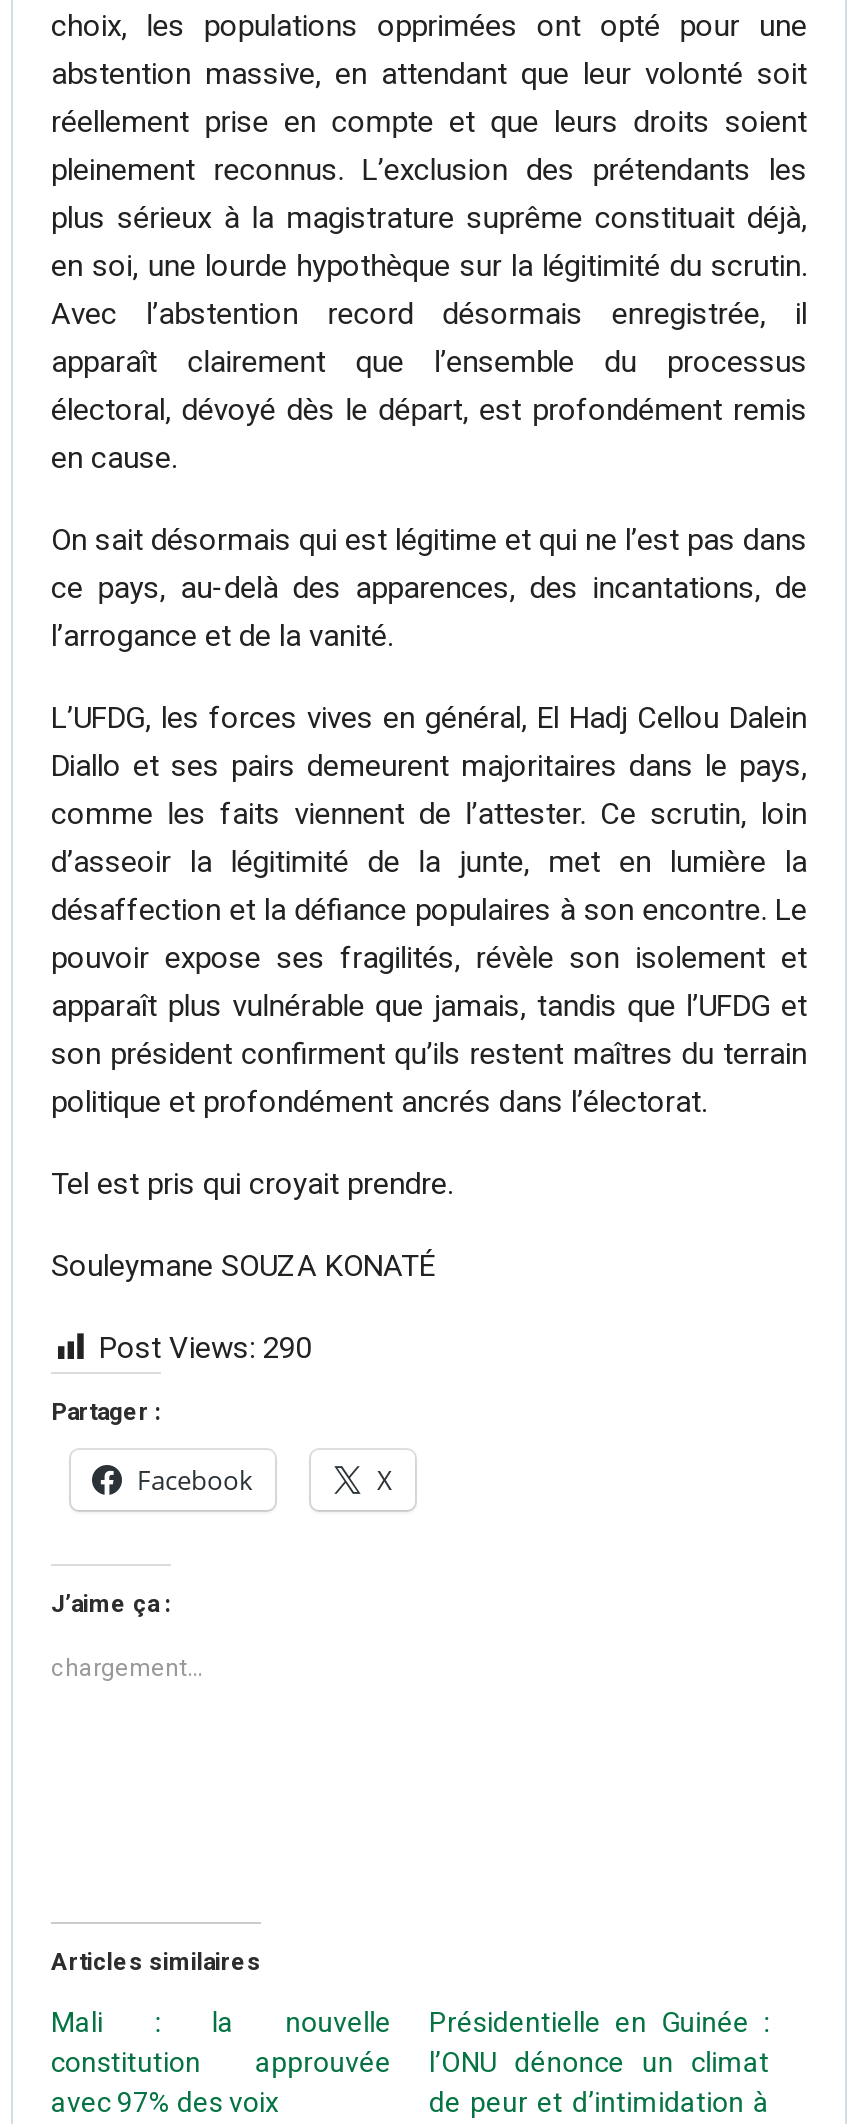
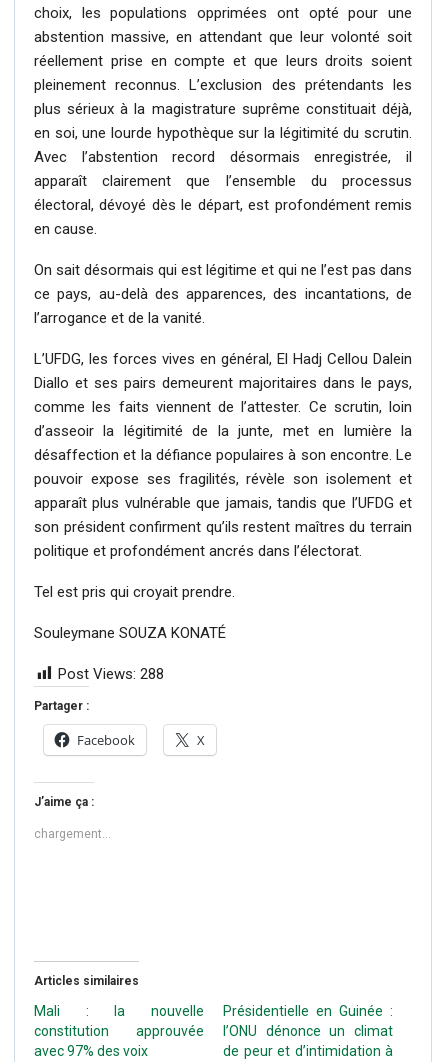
[99,1330,311,1366] Post Views: 290 -> [58,665,164,683] Post Views: 288

